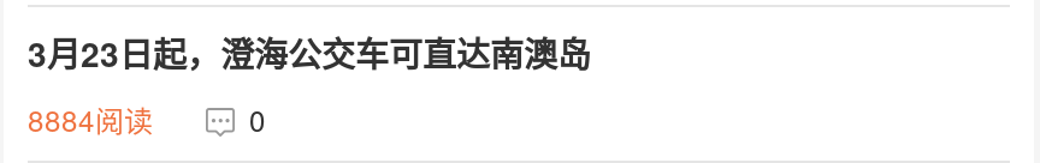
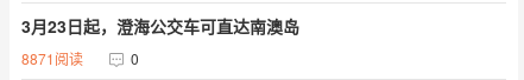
[28,98,266,139] 8884阅读 0 -> [21,48,139,68] 8871阅读 0

